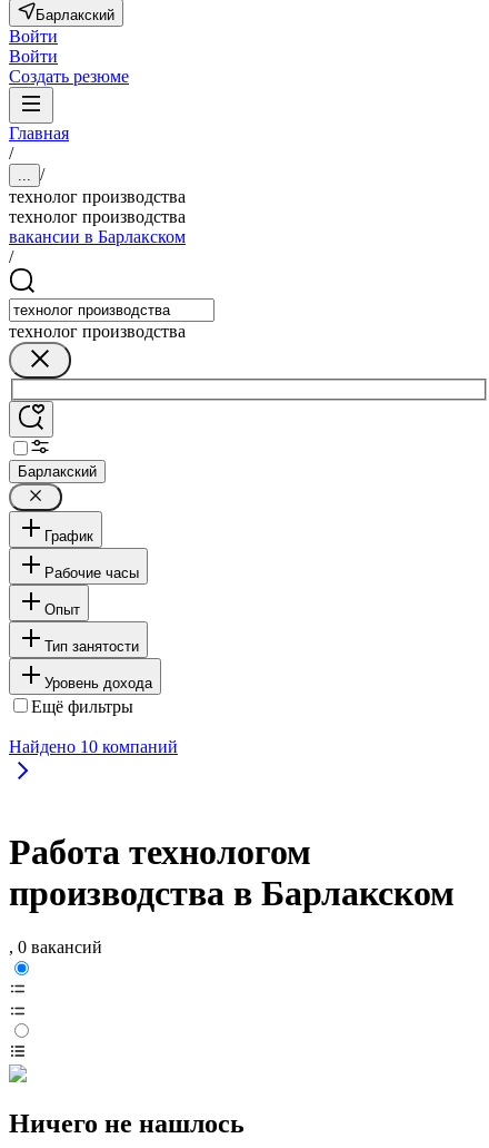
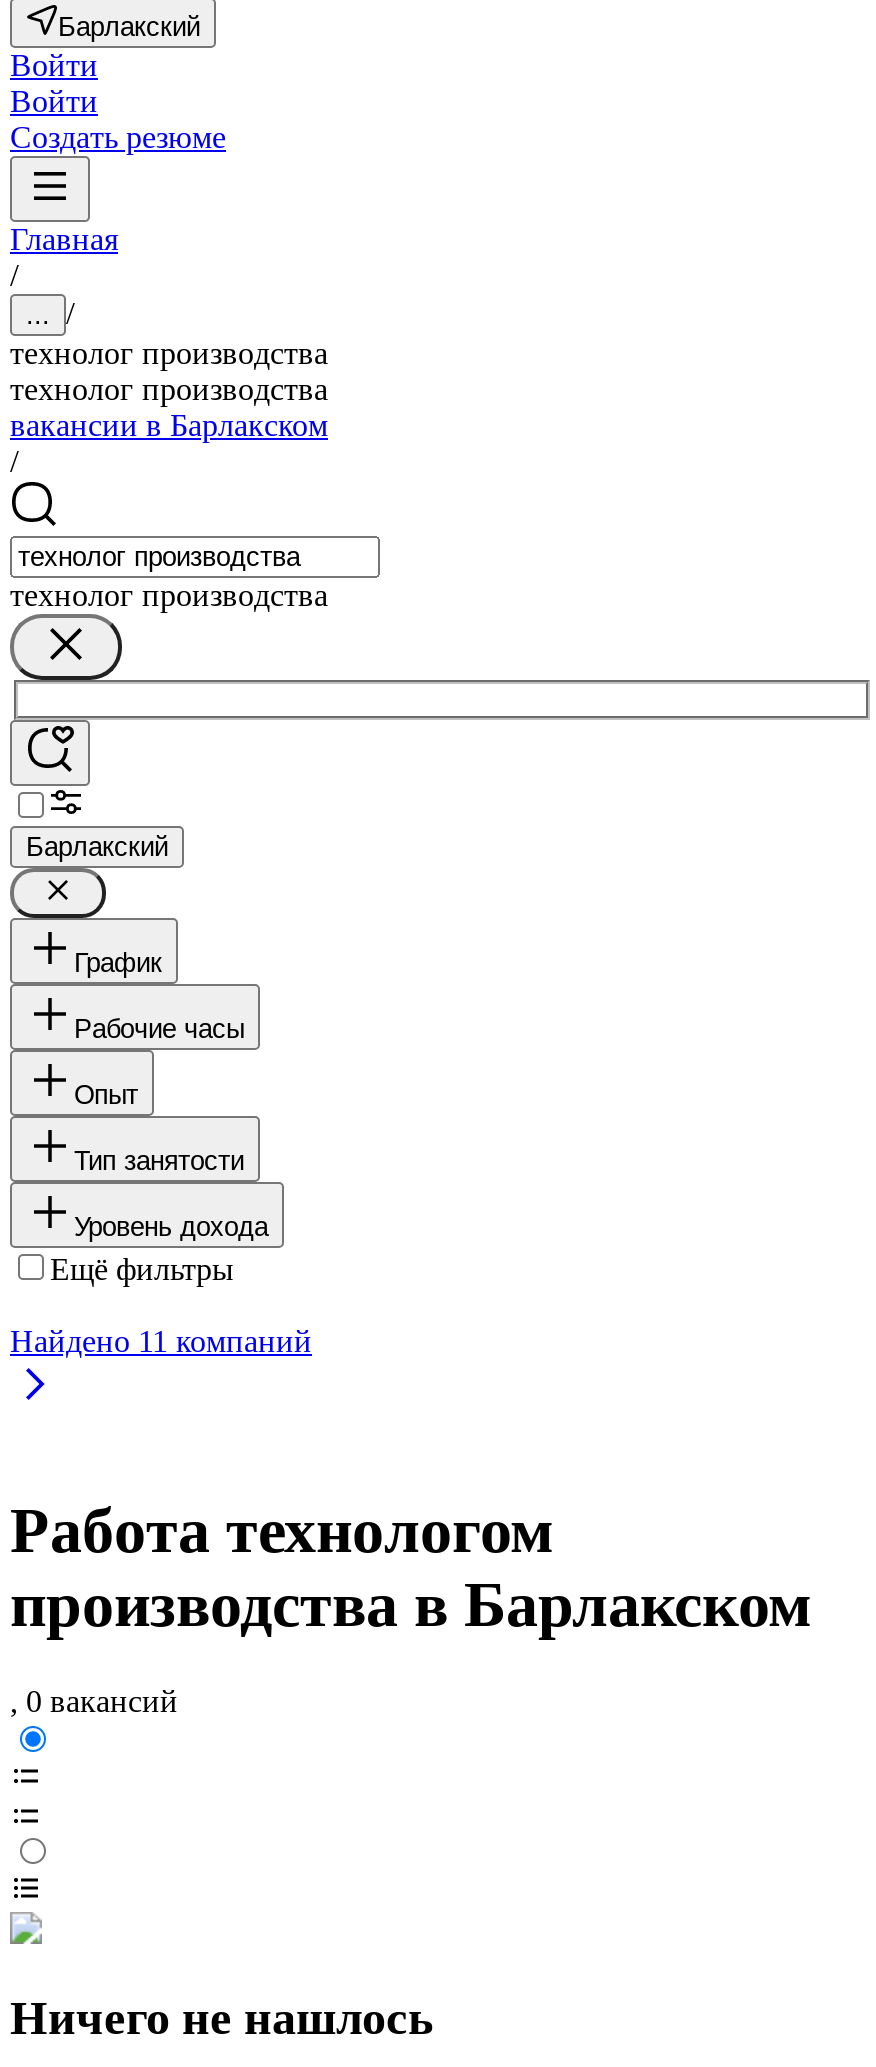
[9,737,178,756] Найдено 10 компаний -> [10,1323,312,1357] Найдено 11 компаний

